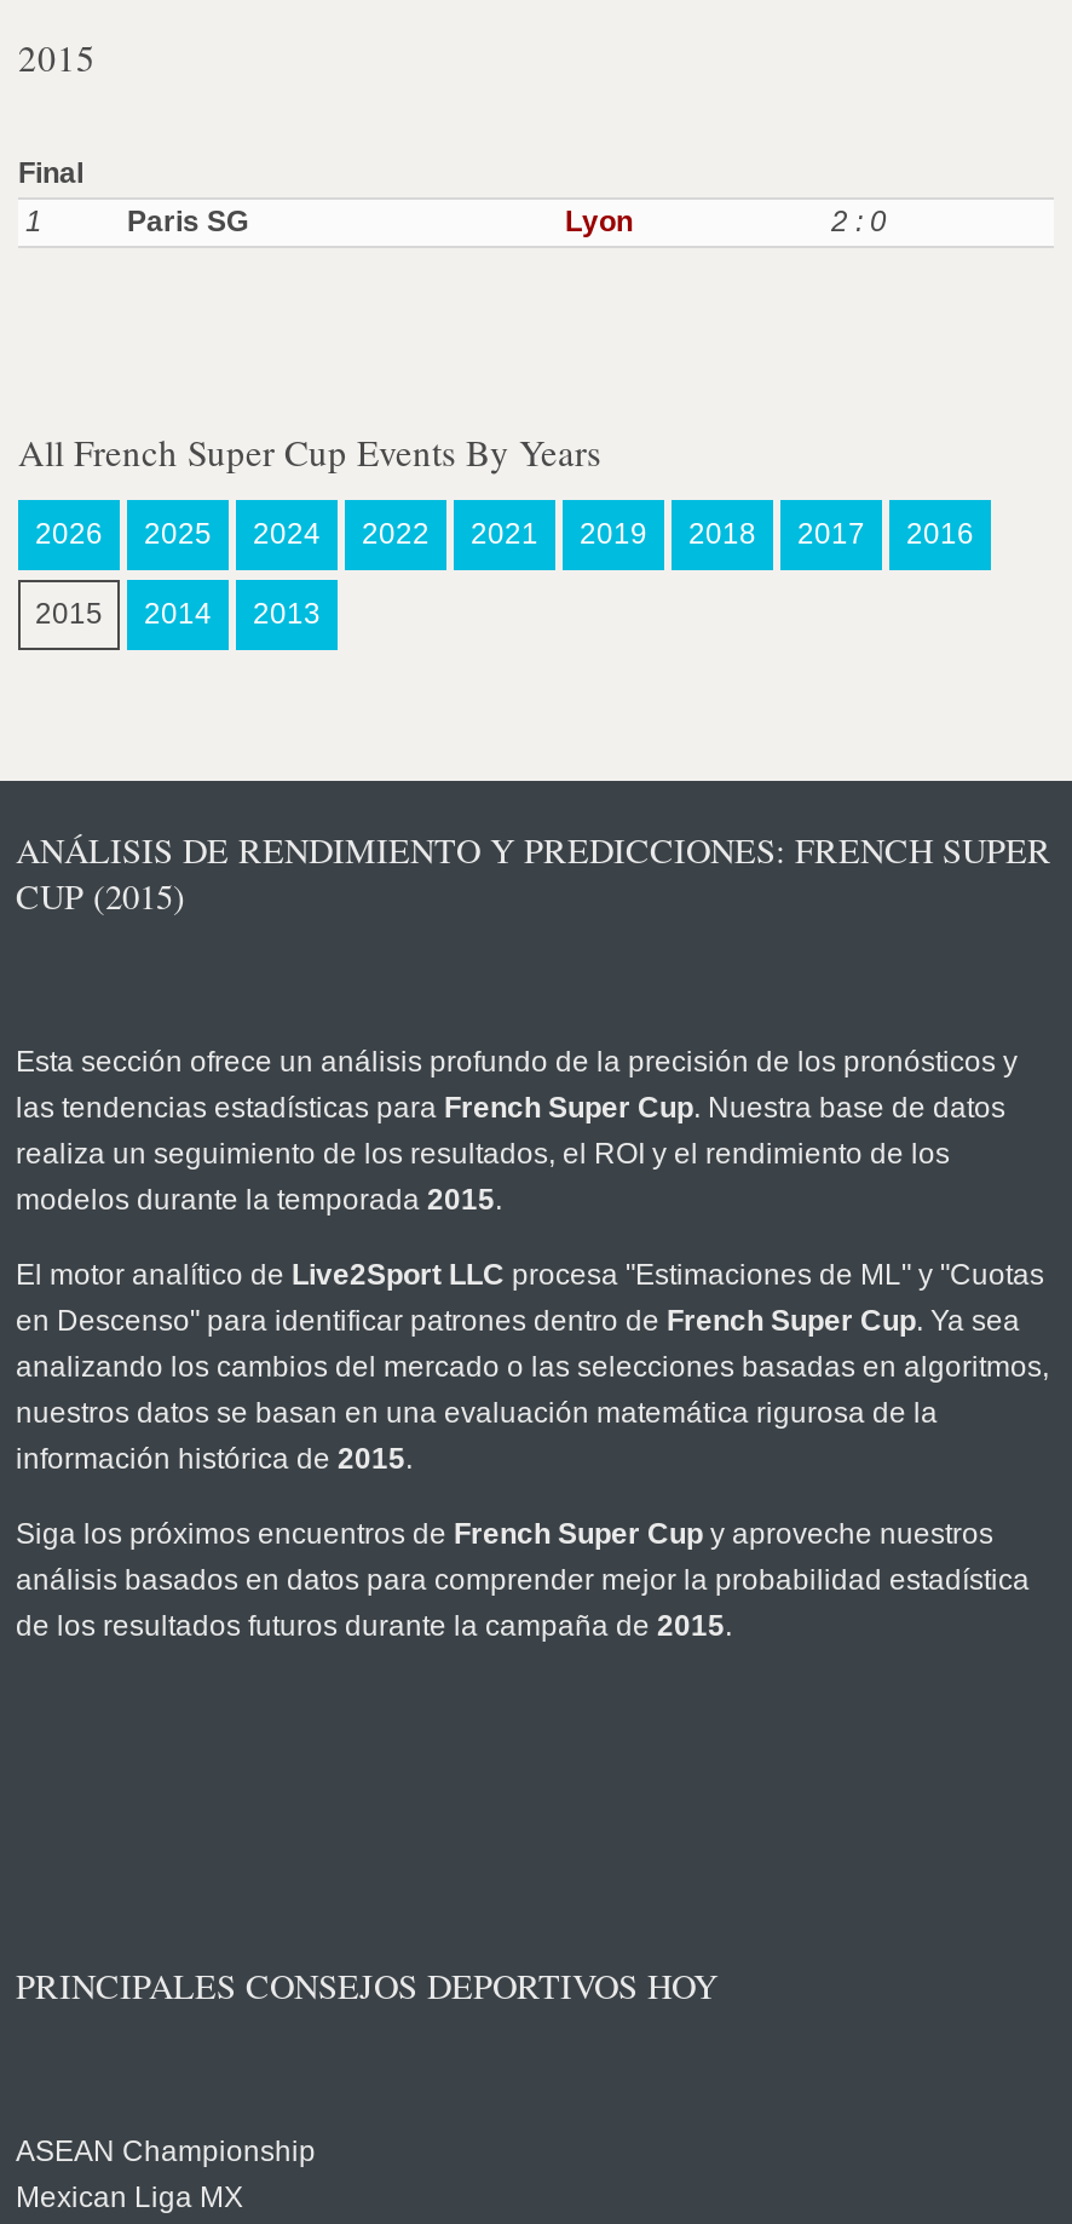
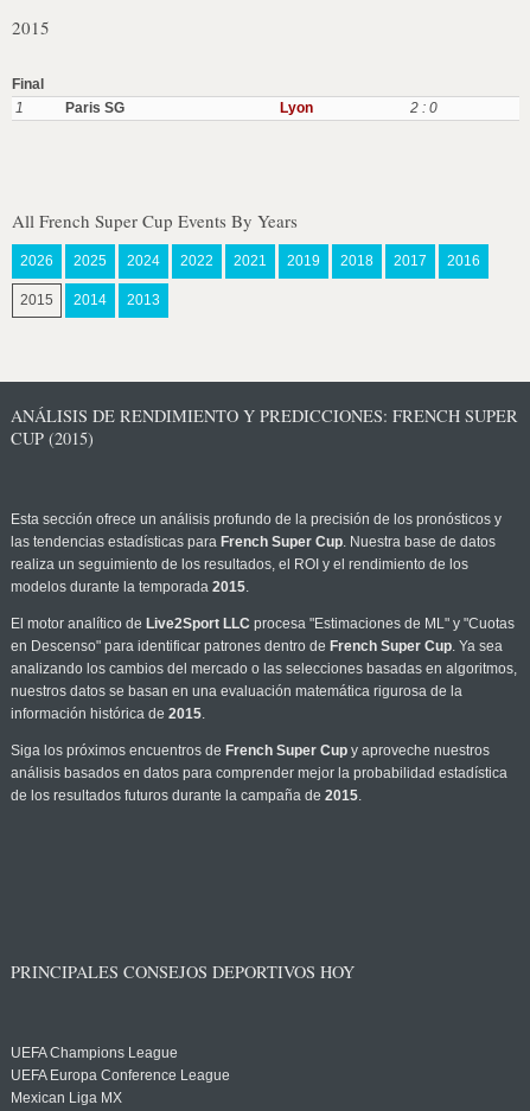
[16,2134,316,2168] ASEAN Championship -> [11,1045,230,1084] UEFA Champions League | UEFA Europa Conference League

